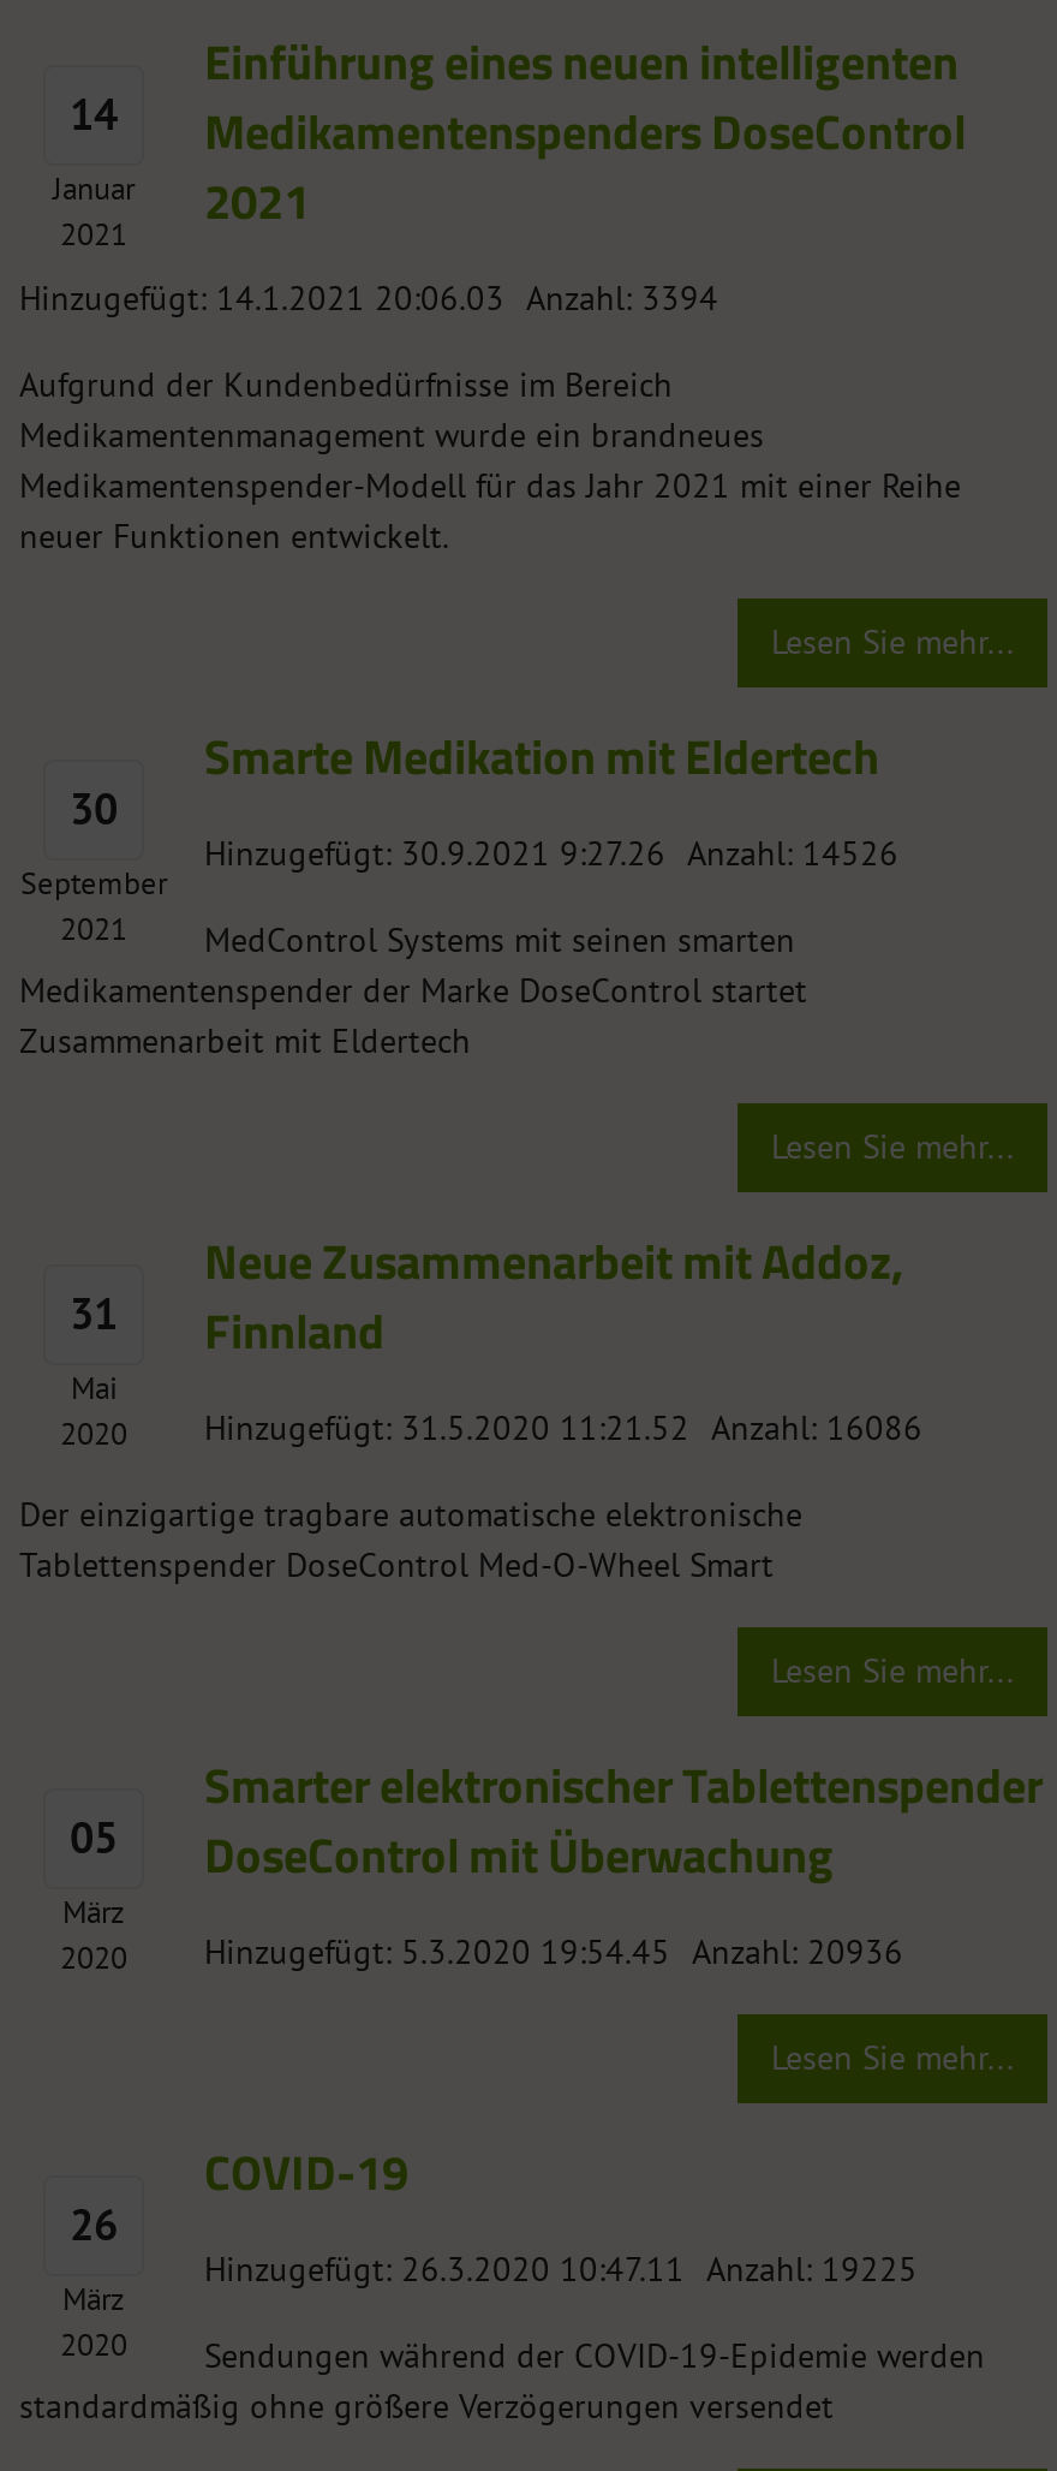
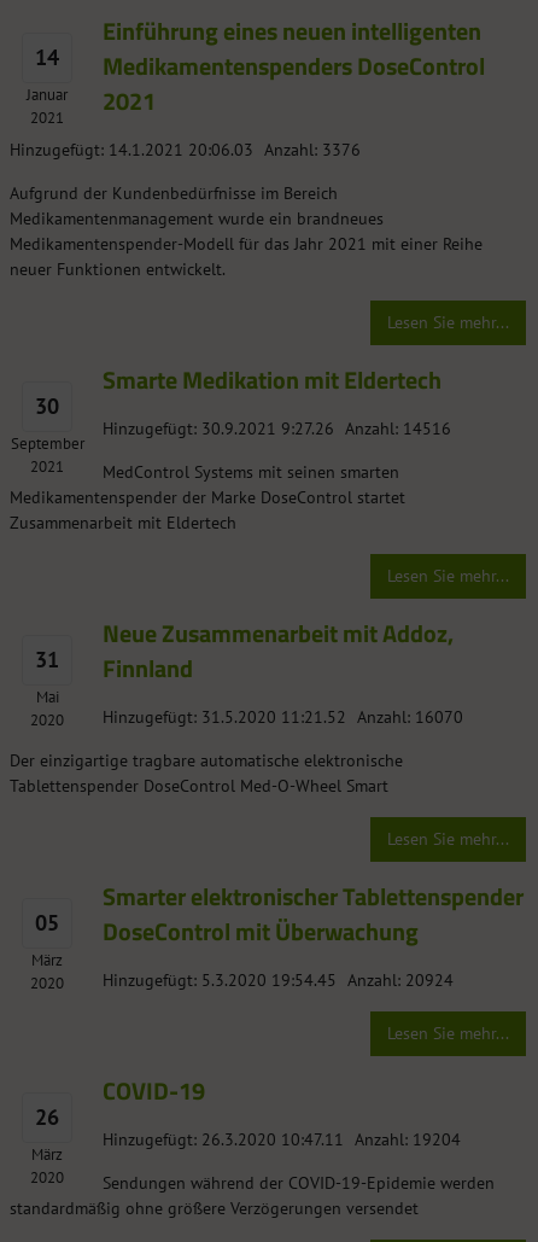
[19,277,718,320] Hinzugefügt: 14.1.2021 20:06.03 Anzahl: 3394 -> [10,139,361,161] Hinzugefügt: 14.1.2021 20:06.03 Anzahl: 3376
[204,832,898,875] Hinzugefügt: 30.9.2021 9:27.26 Anzahl: 14526 -> [103,418,451,439] Hinzugefügt: 30.9.2021 9:27.26 Anzahl: 14516
[204,1406,922,1450] Hinzugefügt: 31.5.2020 11:21.52 Anzahl: 16086 -> [103,706,463,728] Hinzugefügt: 31.5.2020 11:21.52 Anzahl: 16070
[204,1930,903,1974] Hinzugefügt: 5.3.2020 19:54.45 Anzahl: 20936 -> [103,969,454,991] Hinzugefügt: 5.3.2020 19:54.45 Anzahl: 20924
[204,2248,918,2291] Hinzugefügt: 26.3.2020 10:47.11 Anzahl: 19225 -> [103,1129,461,1150] Hinzugefügt: 26.3.2020 10:47.11 Anzahl: 19204

